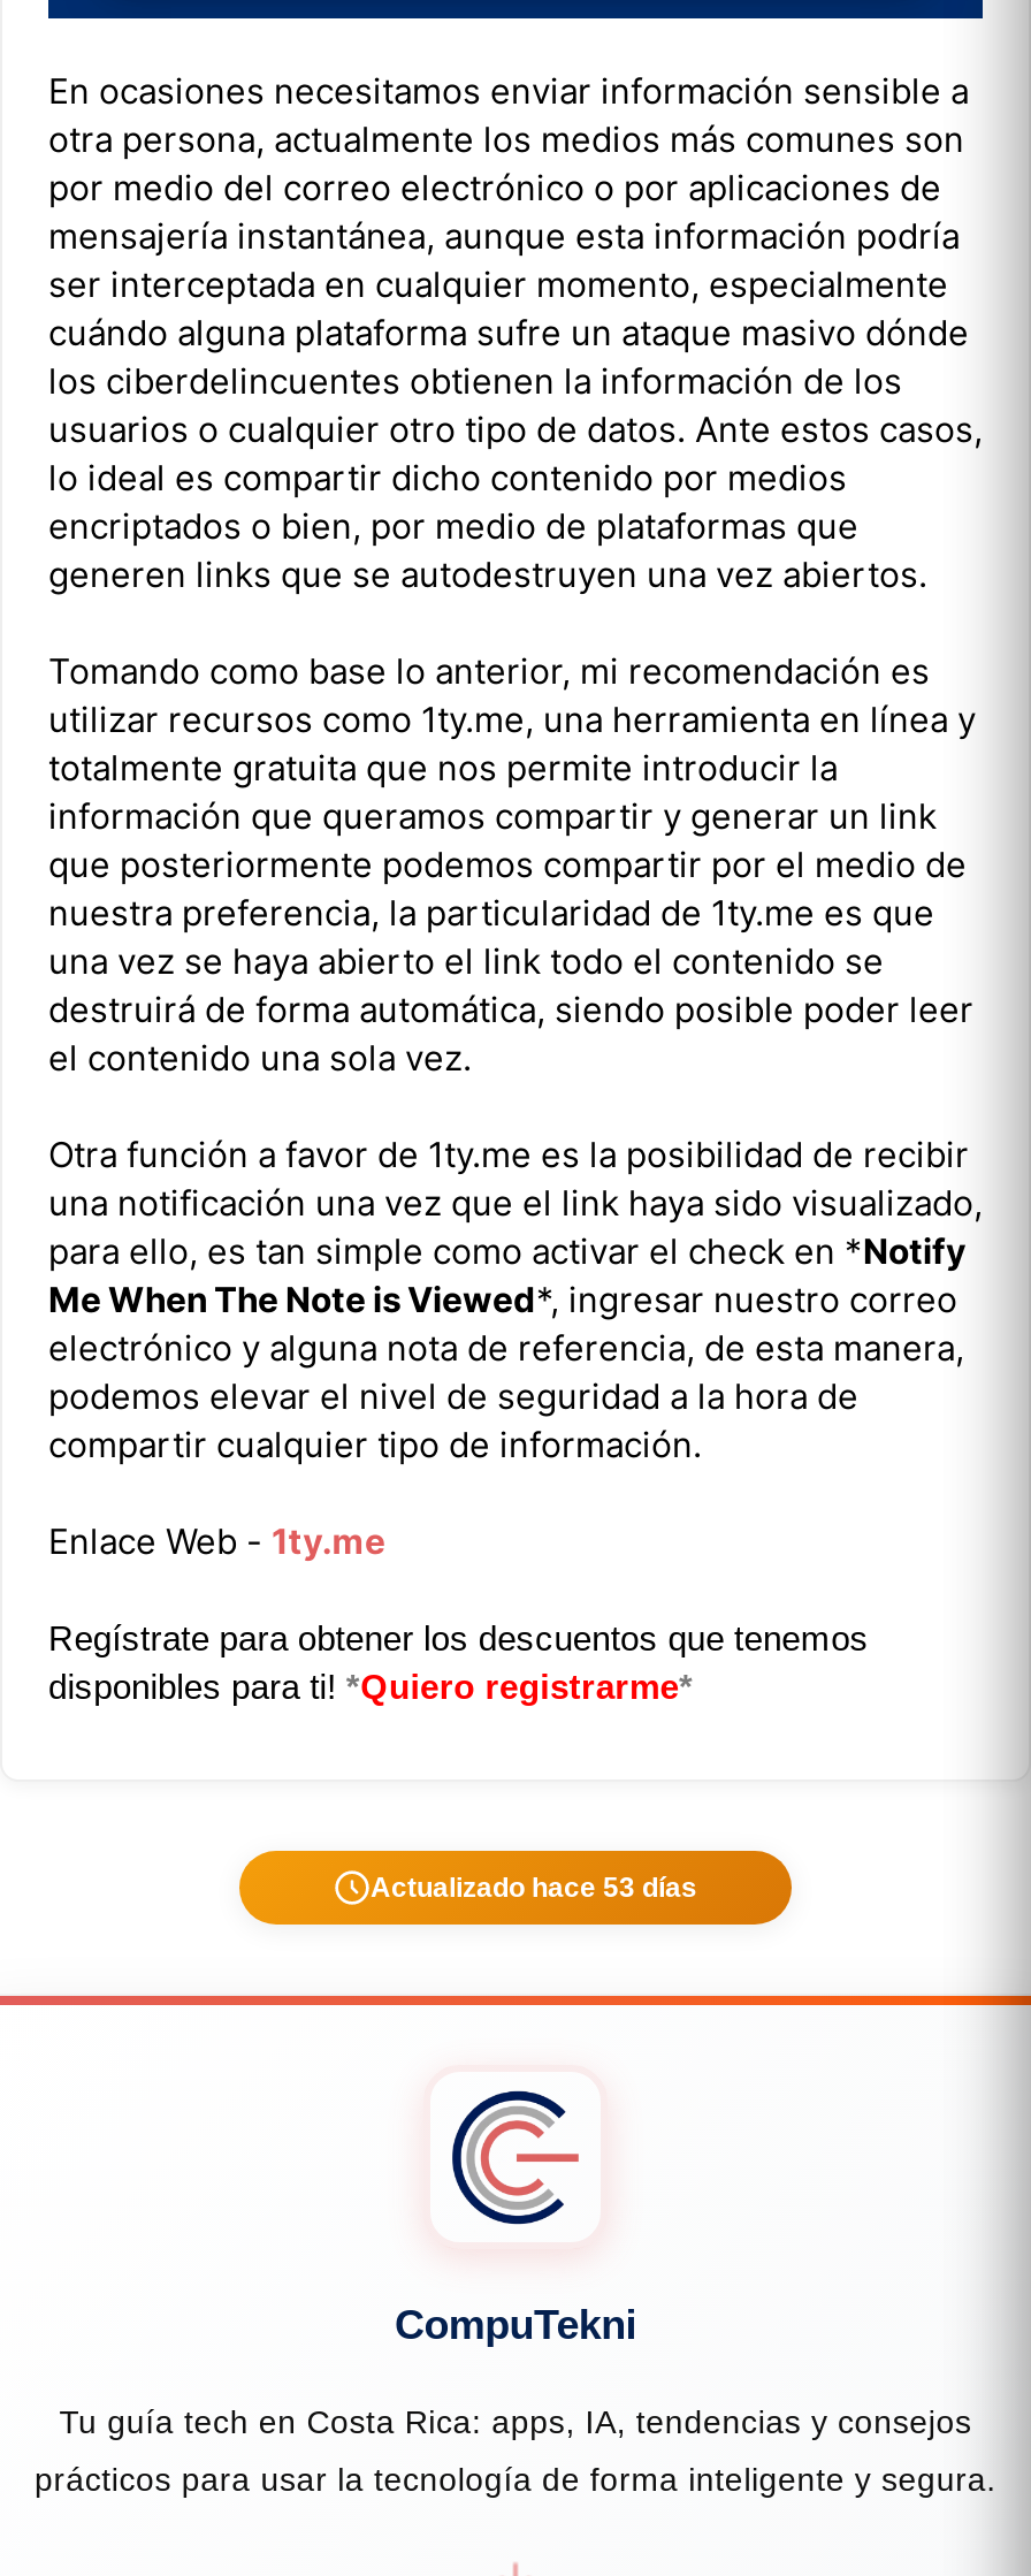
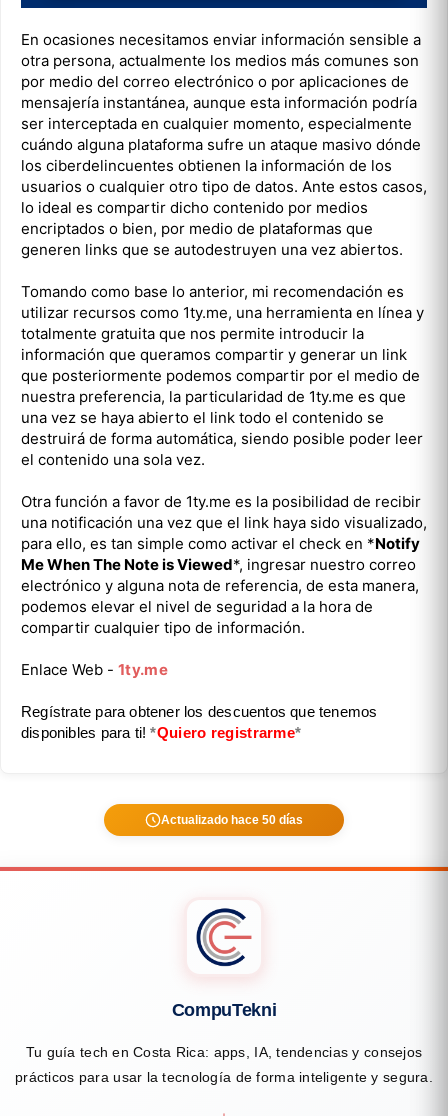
[371,1871,697,1903] Actualizado hace 53 días -> [161,813,303,827] Actualizado hace 50 días

